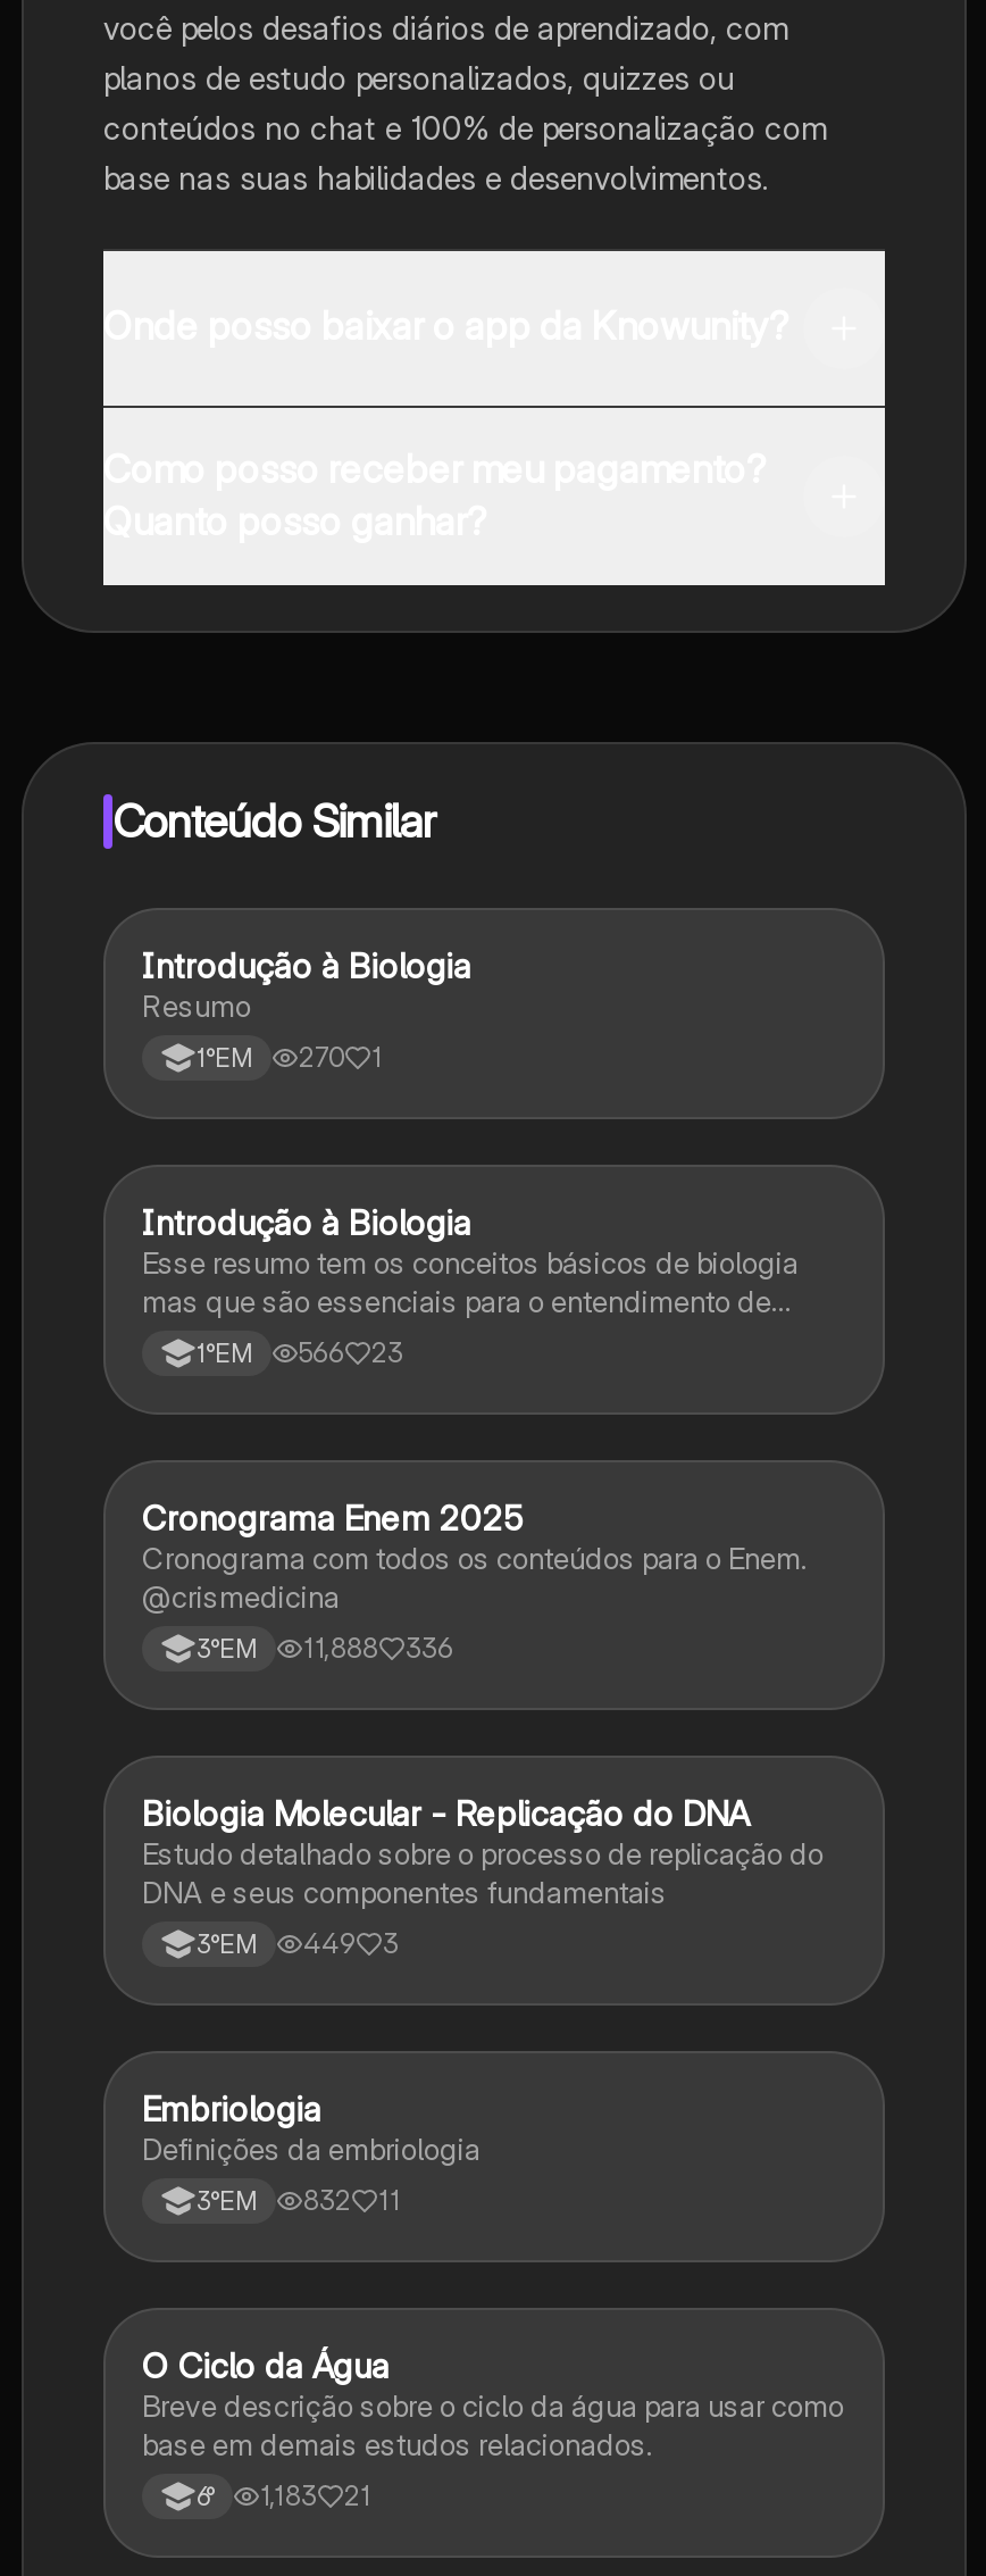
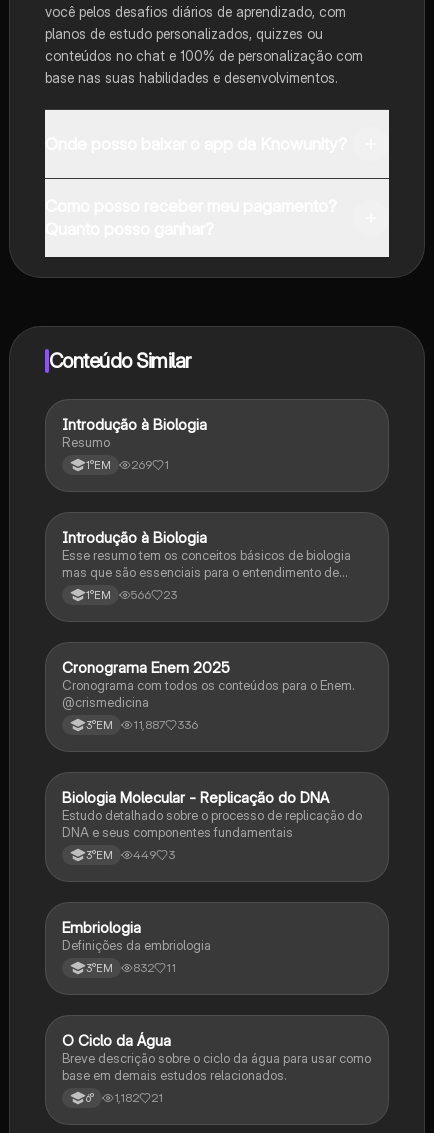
[197,1039,383,1073] 1°EM 270 1 -> [86,457,169,472] 1°EM 269 1
[303,1630,378,1664] 11,888 -> [133,717,165,732] 11,887
[197,2477,371,2511] 6° 1,183 21 -> [86,1090,163,1105] 6° 1,182 21

